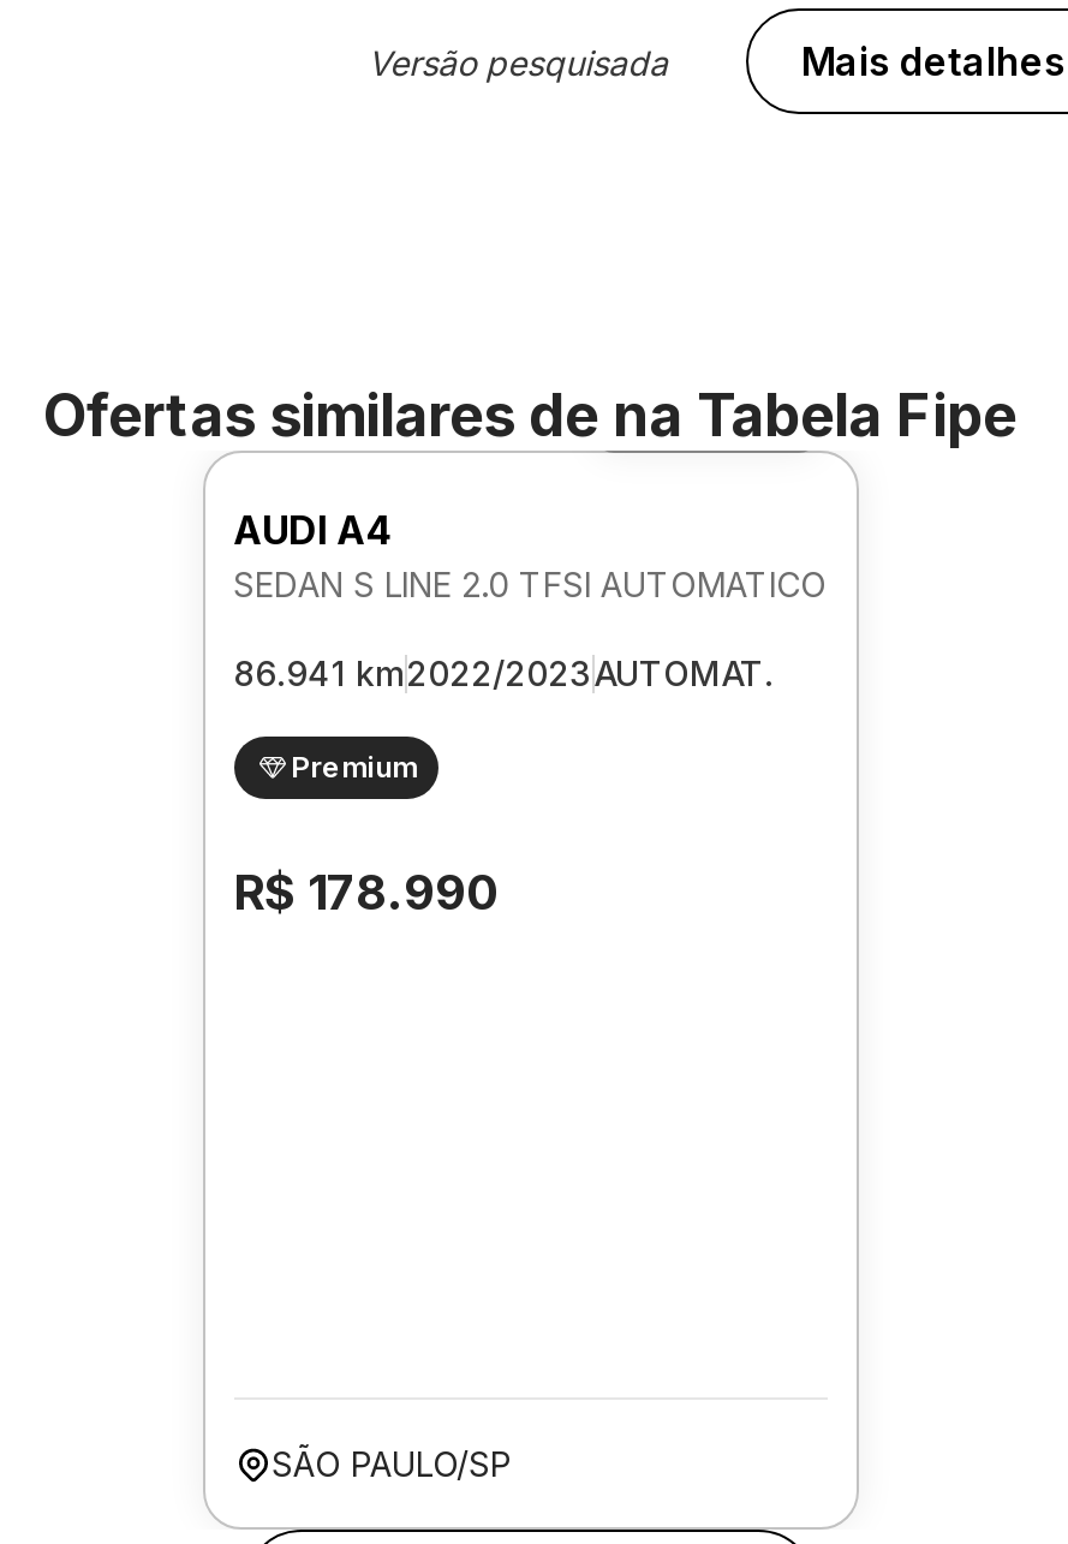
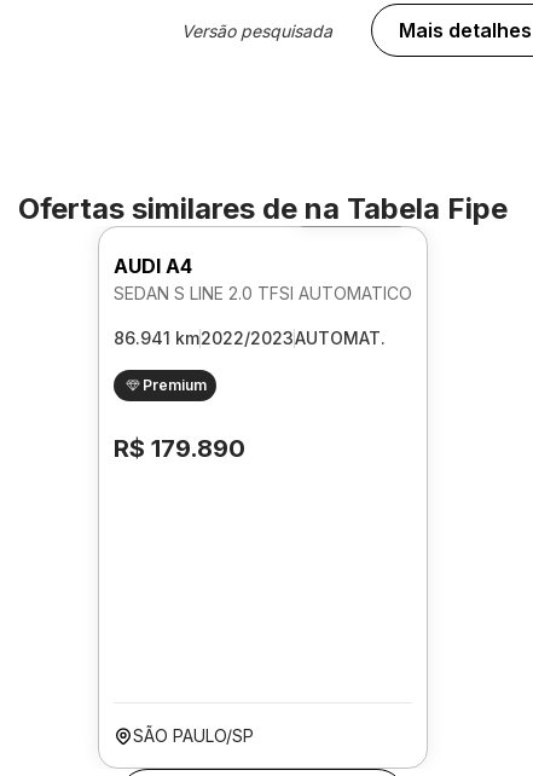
[233,864,500,922] R$ 178.990 -> [113,434,245,463] R$ 179.890

